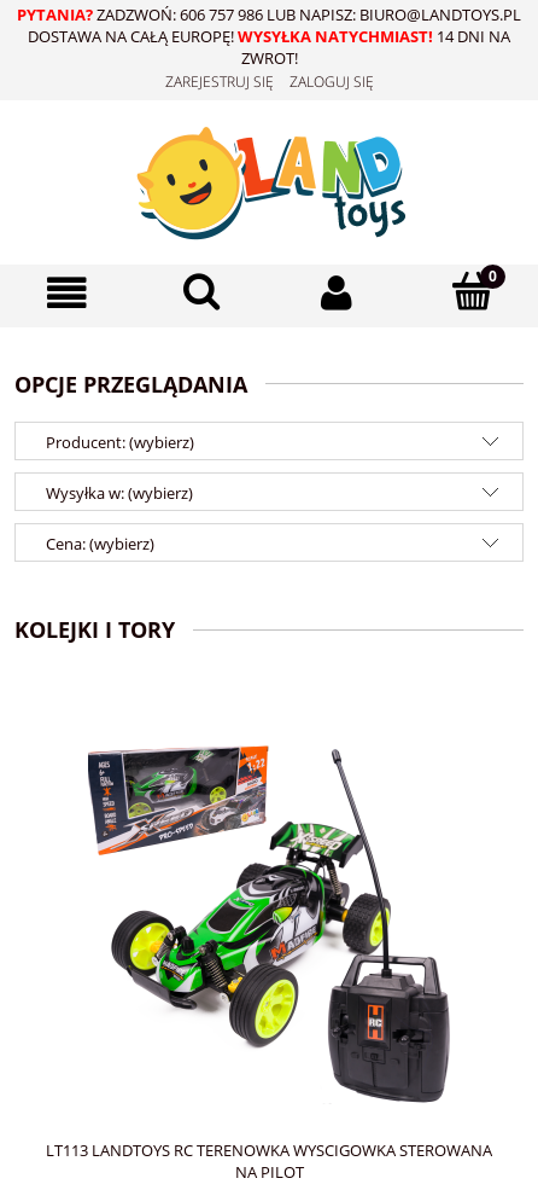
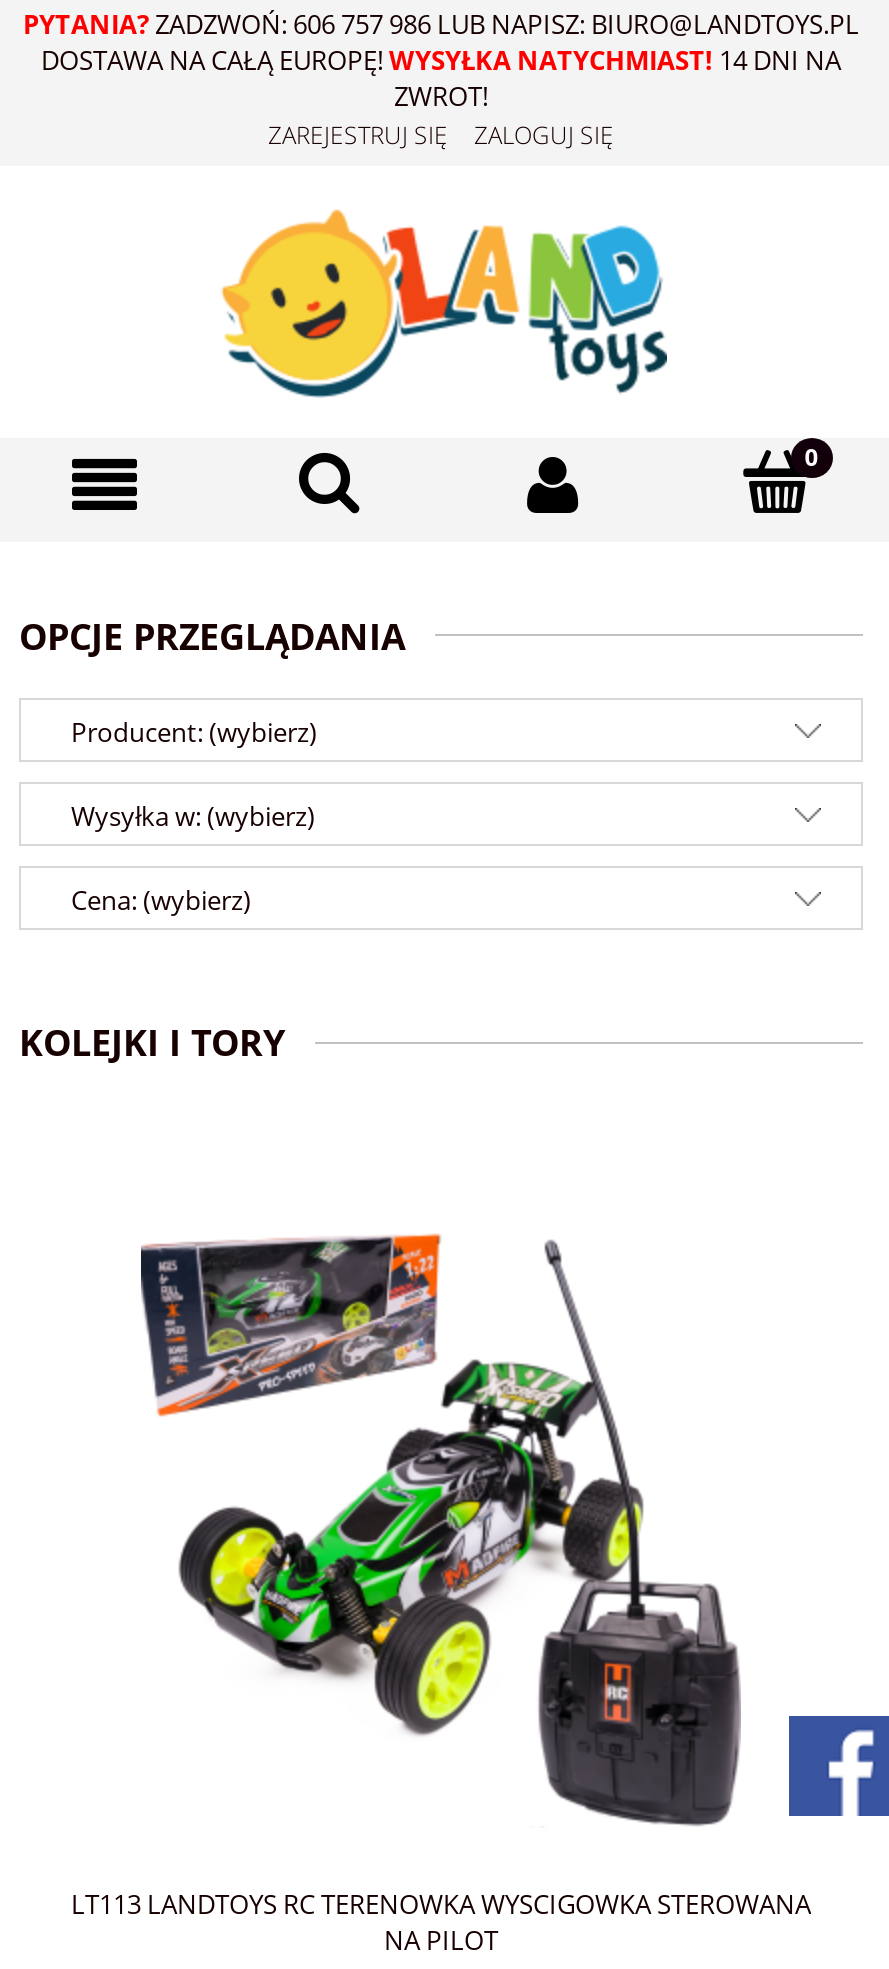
none -> [787,1714,883,1818] [image]

